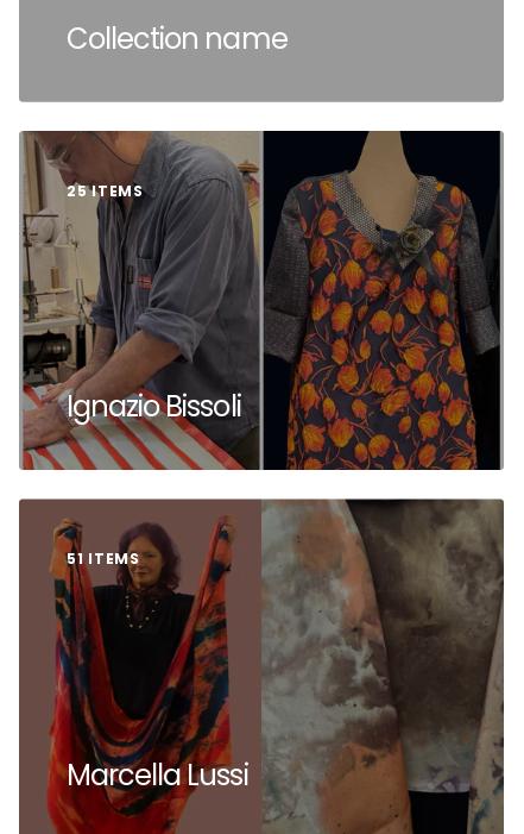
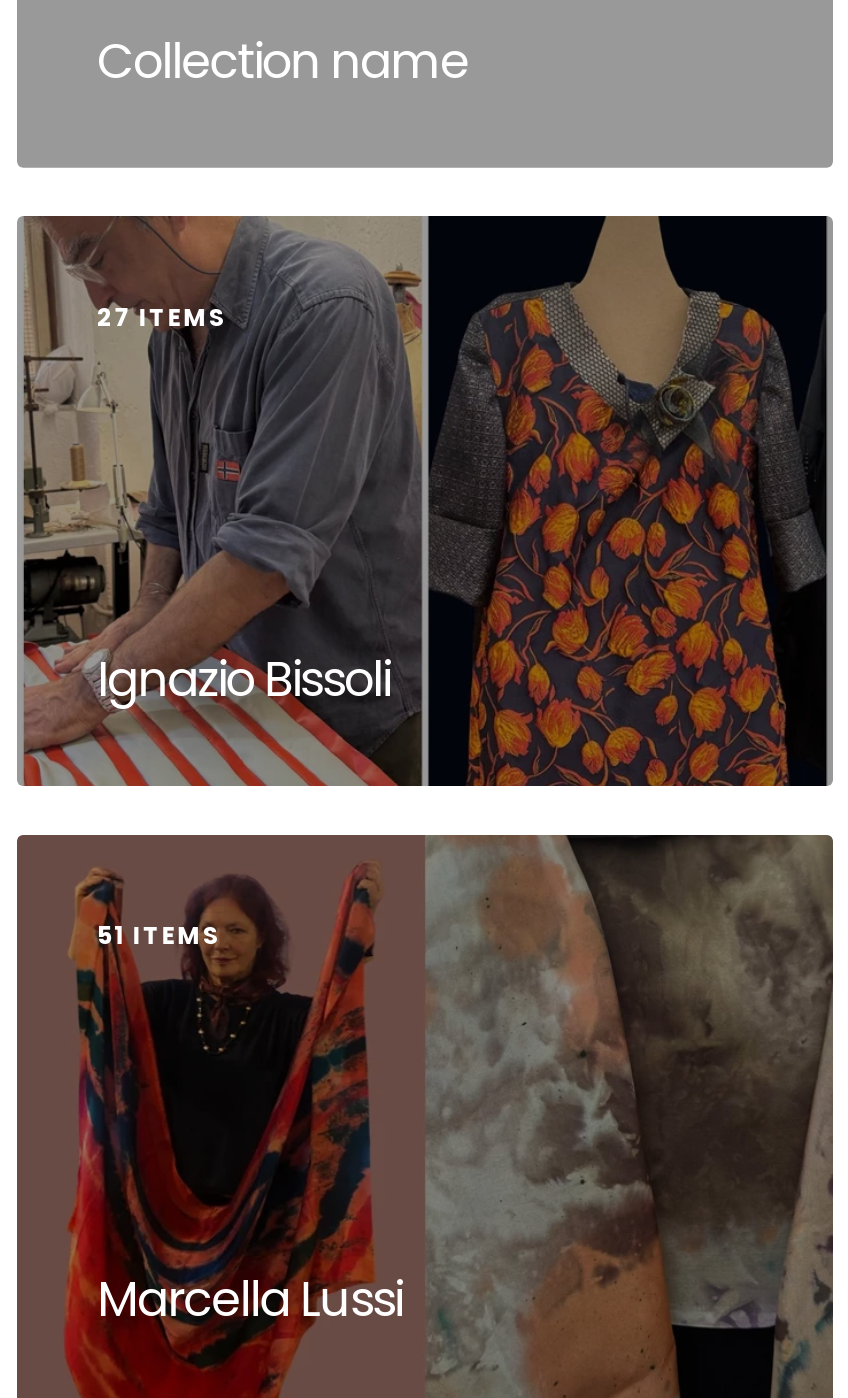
[67,181,144,201] 25 ITEMS -> [97,300,227,334] 27 ITEMS

